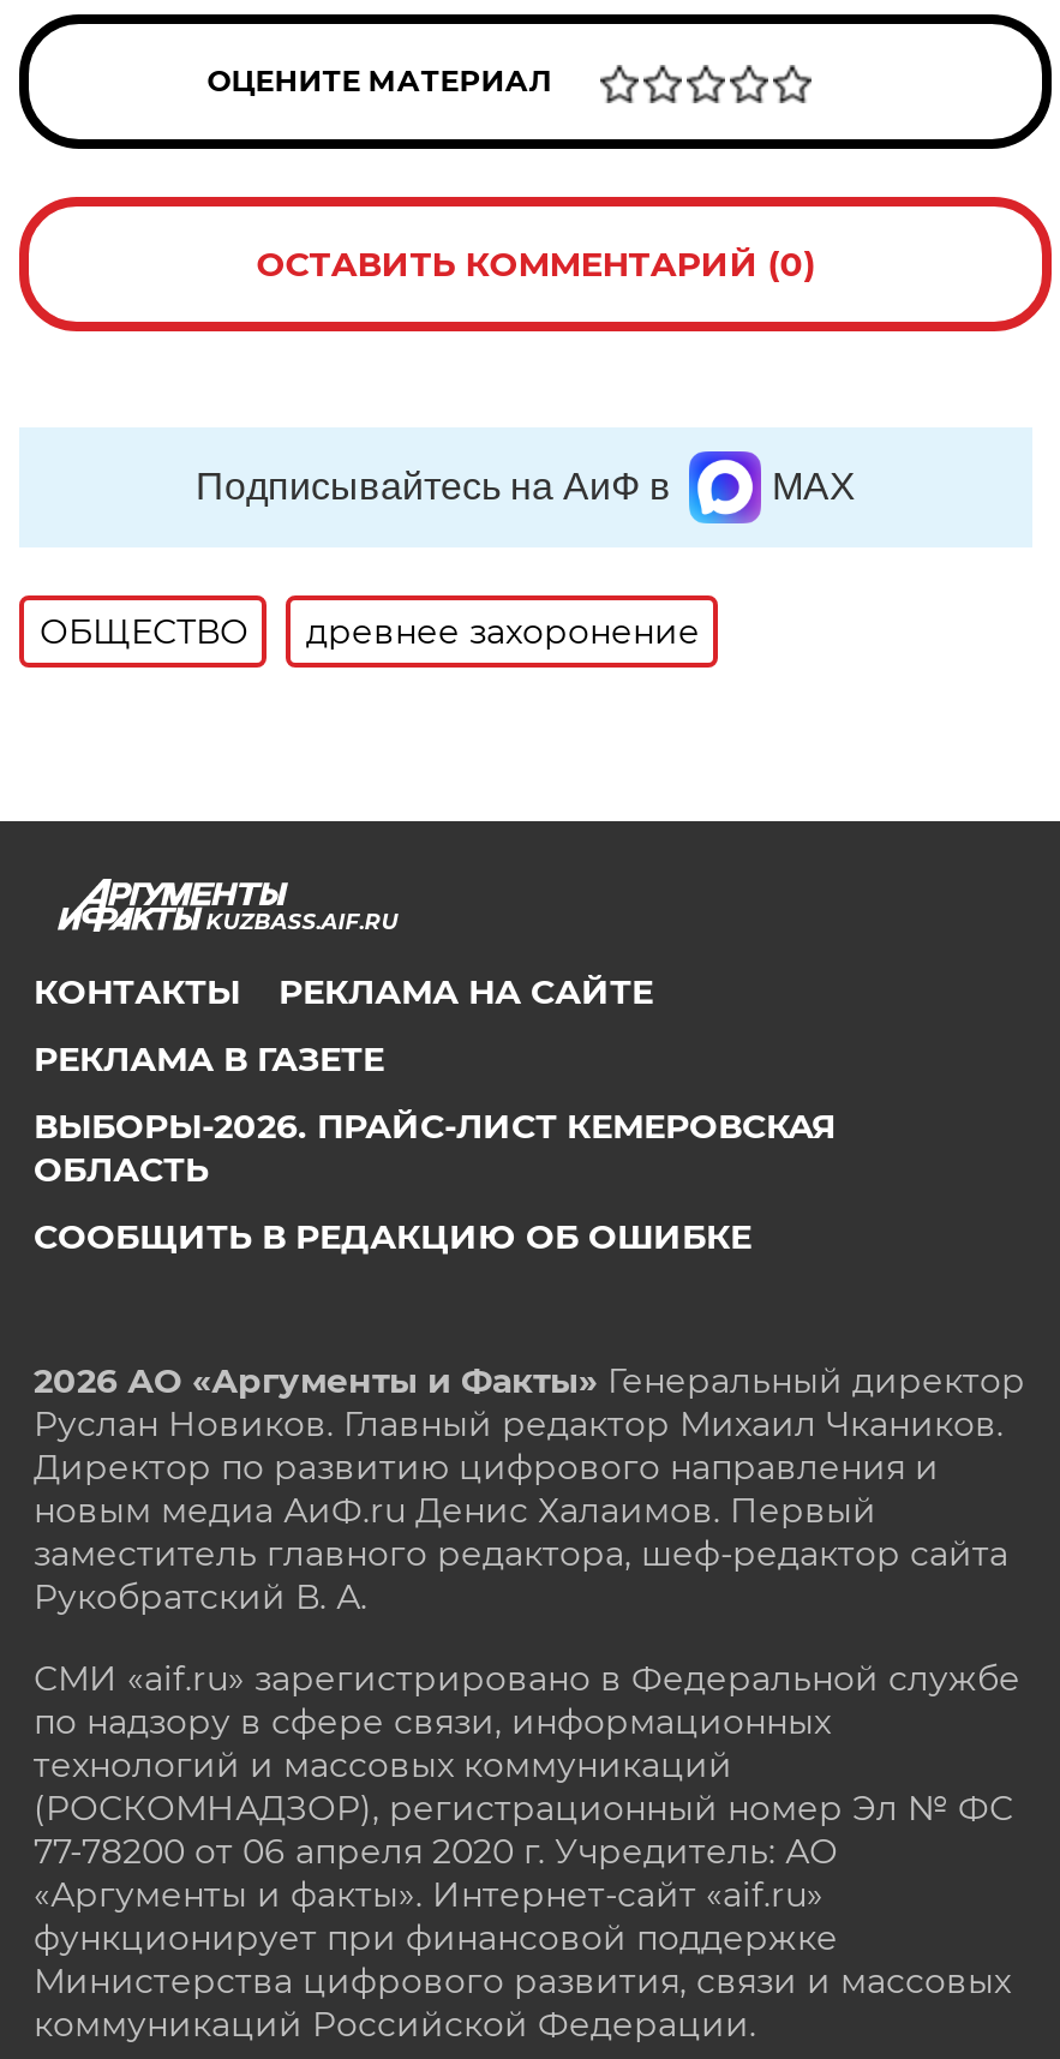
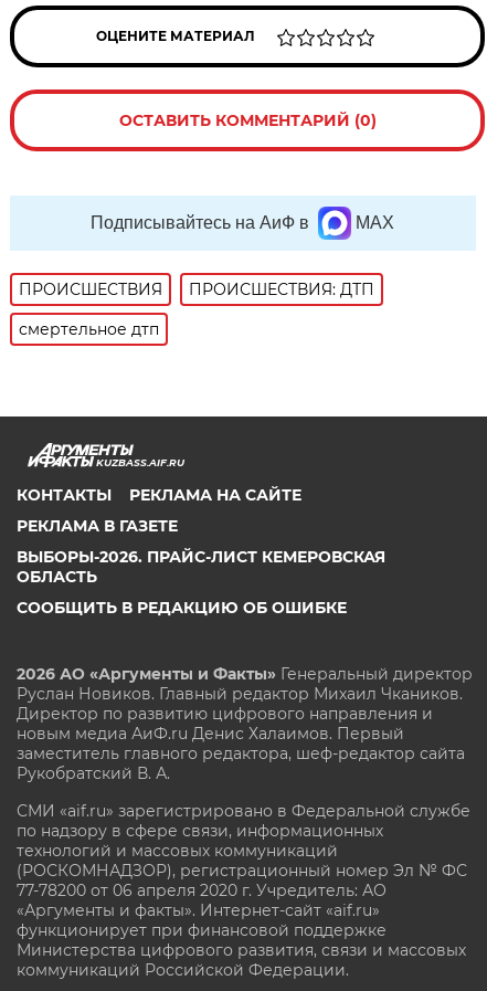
[39,609,700,653] ОБЩЕСТВО | древнее захоронение -> [19,279,375,339] ПРОИСШЕСТВИЯ | ПРОИСШЕСТВИЯ: ДТП | смертельное дтп

